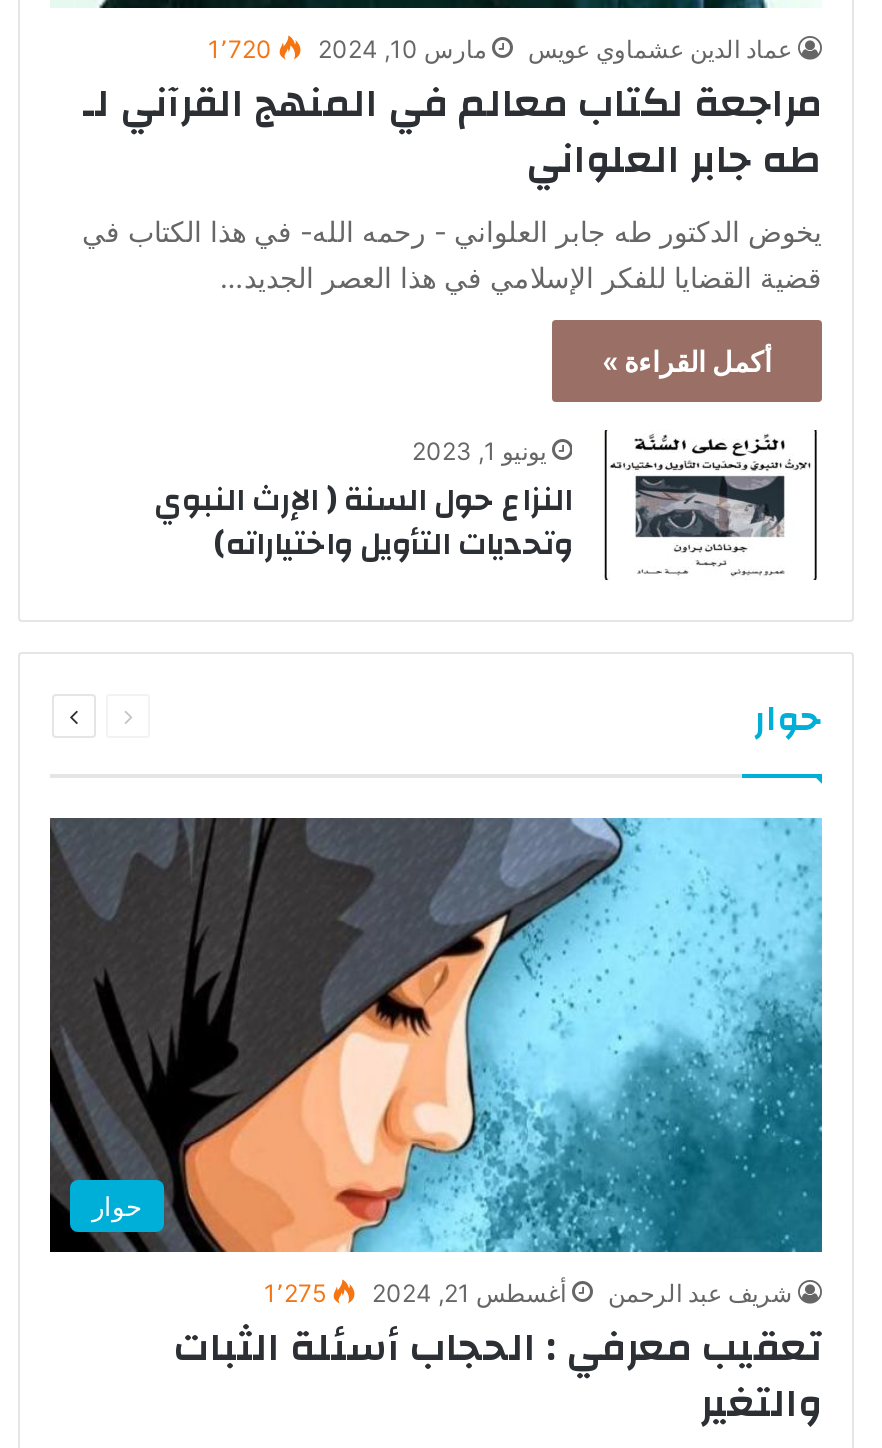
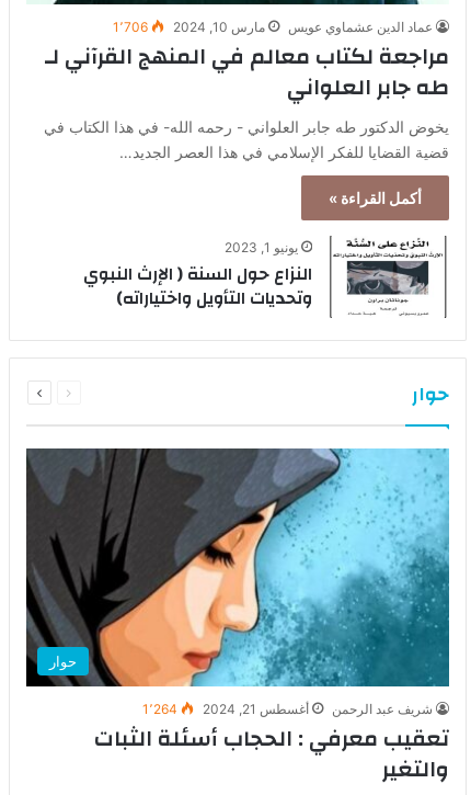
[208,33,272,63] 1٬720 -> [113,18,148,35] 1٬706
[264,1277,326,1307] 1٬275 -> [142,701,177,718] 1٬264

